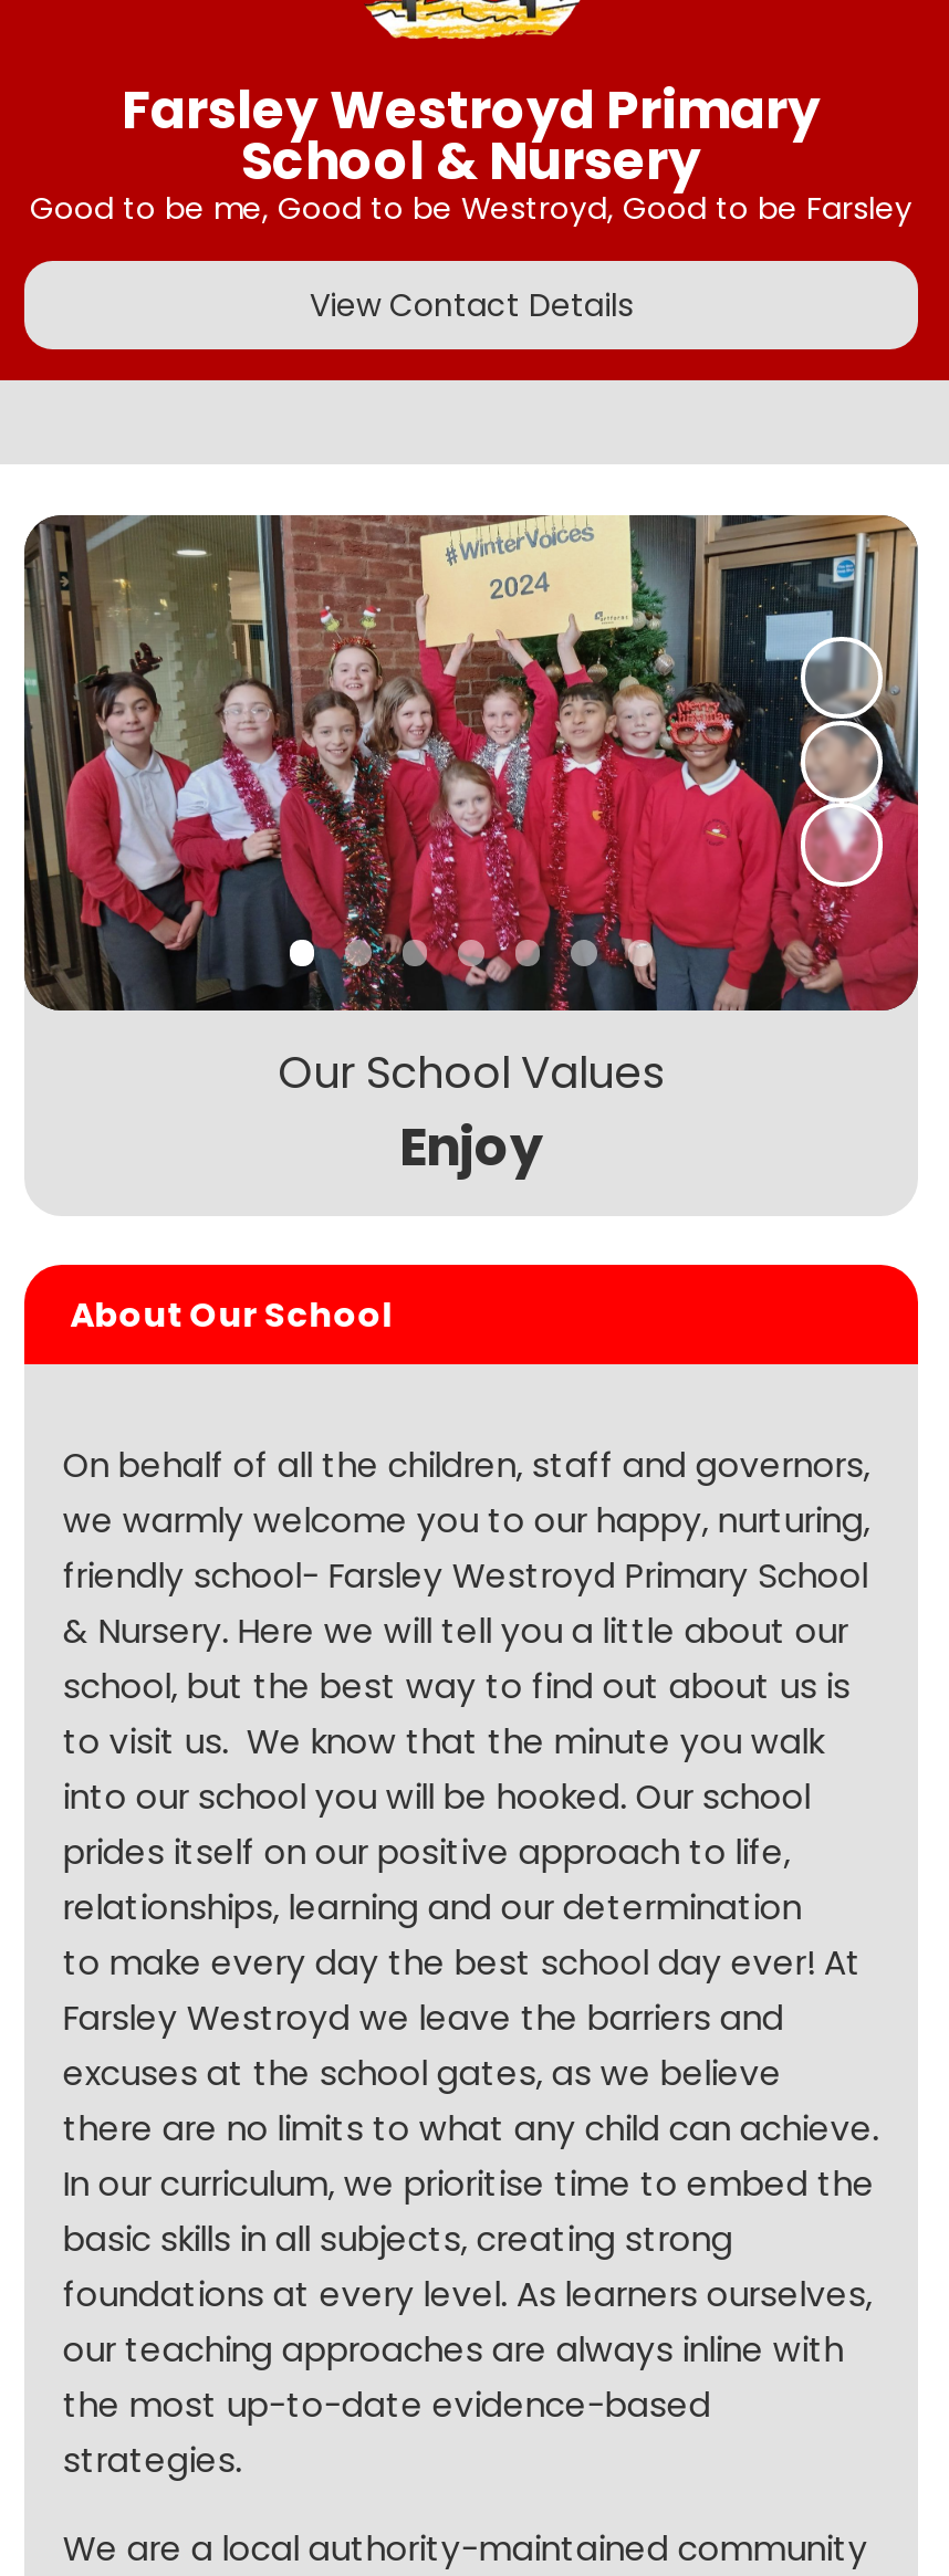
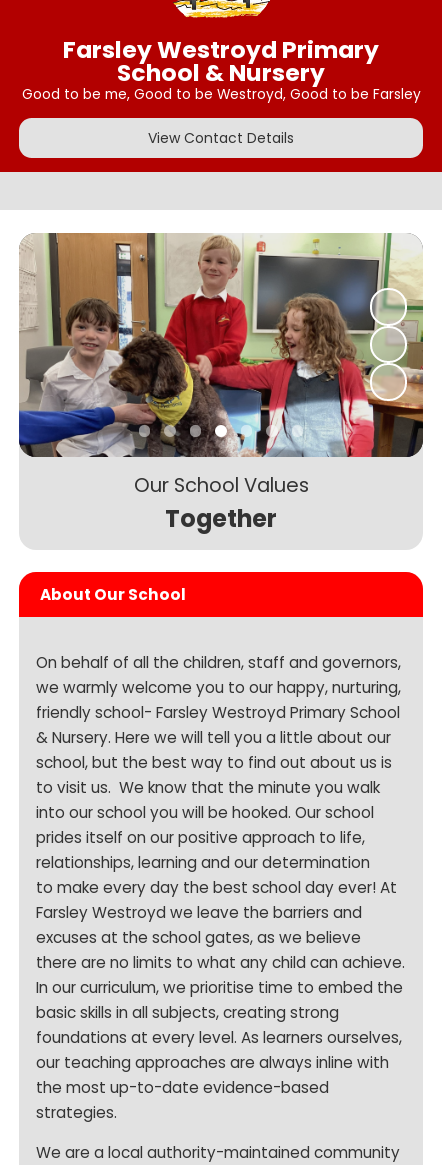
[22,513,920,1013] [image] -> [18,232,424,458] [image]
[399,1118,543,1191] Enjoy -> [165,502,277,535] Together

